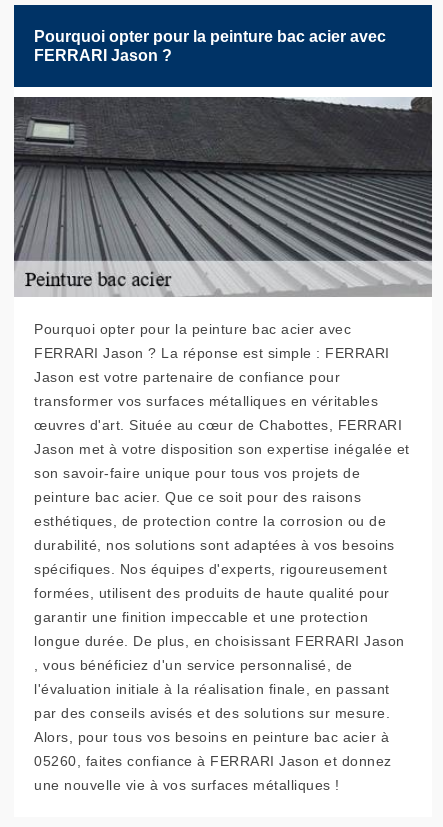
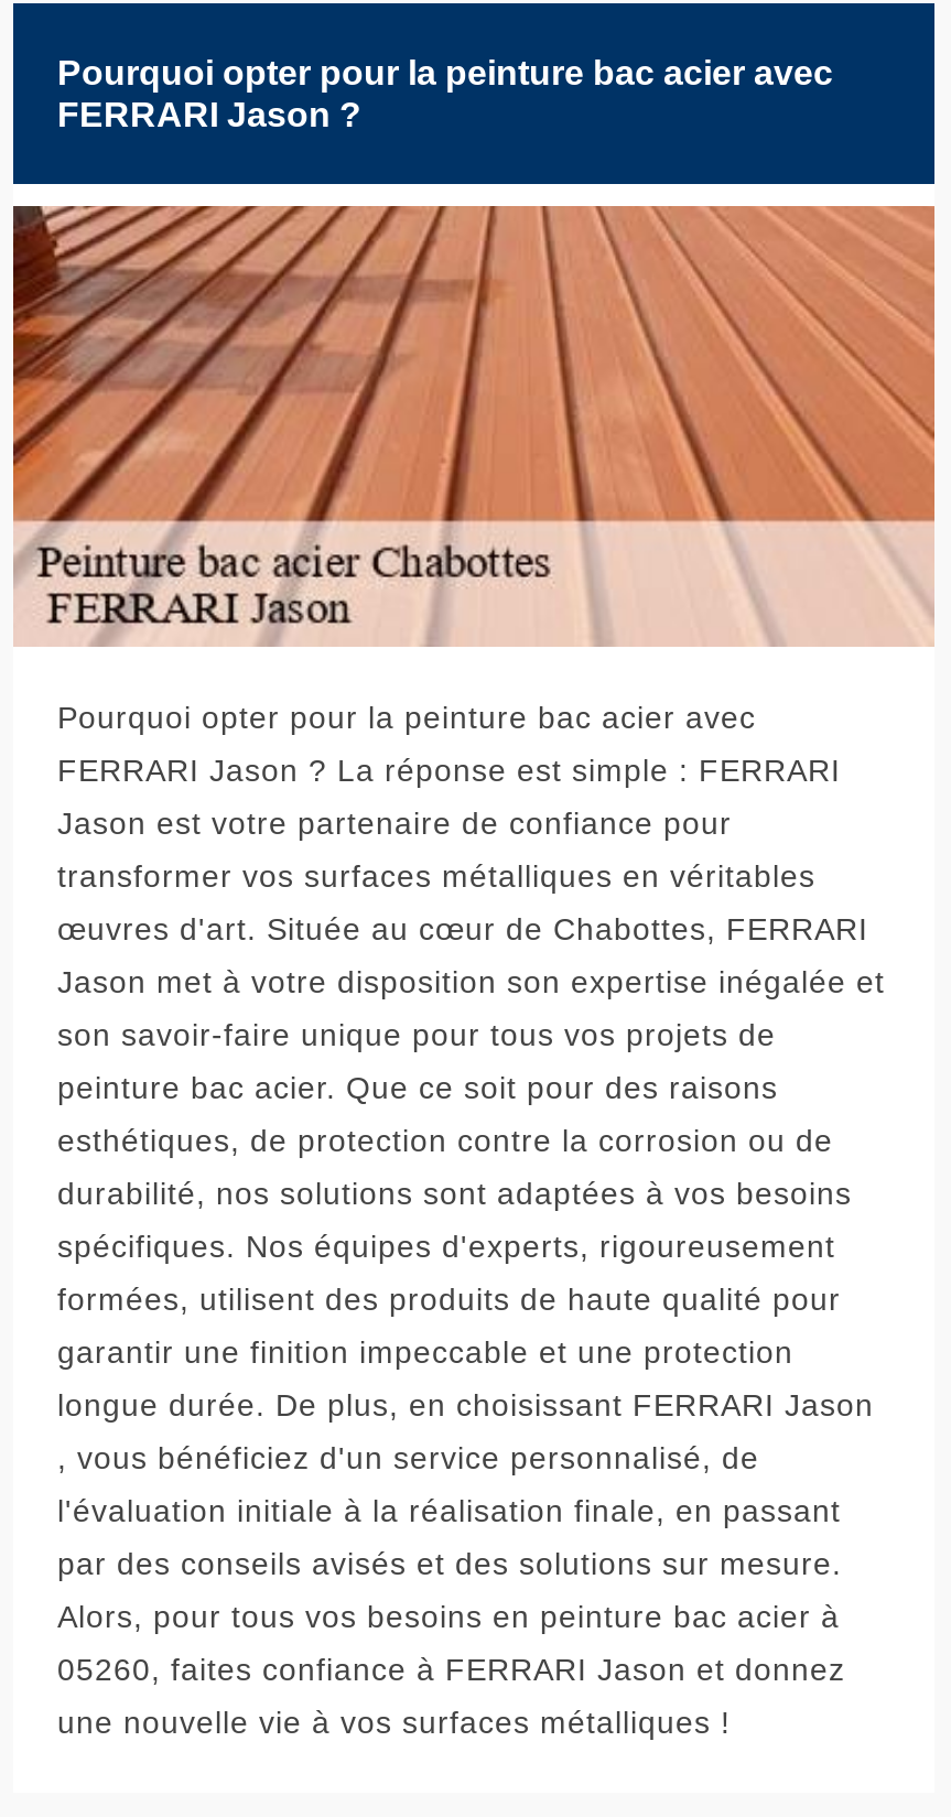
[13,96,433,297] [image] -> [11,204,937,647] [image]

